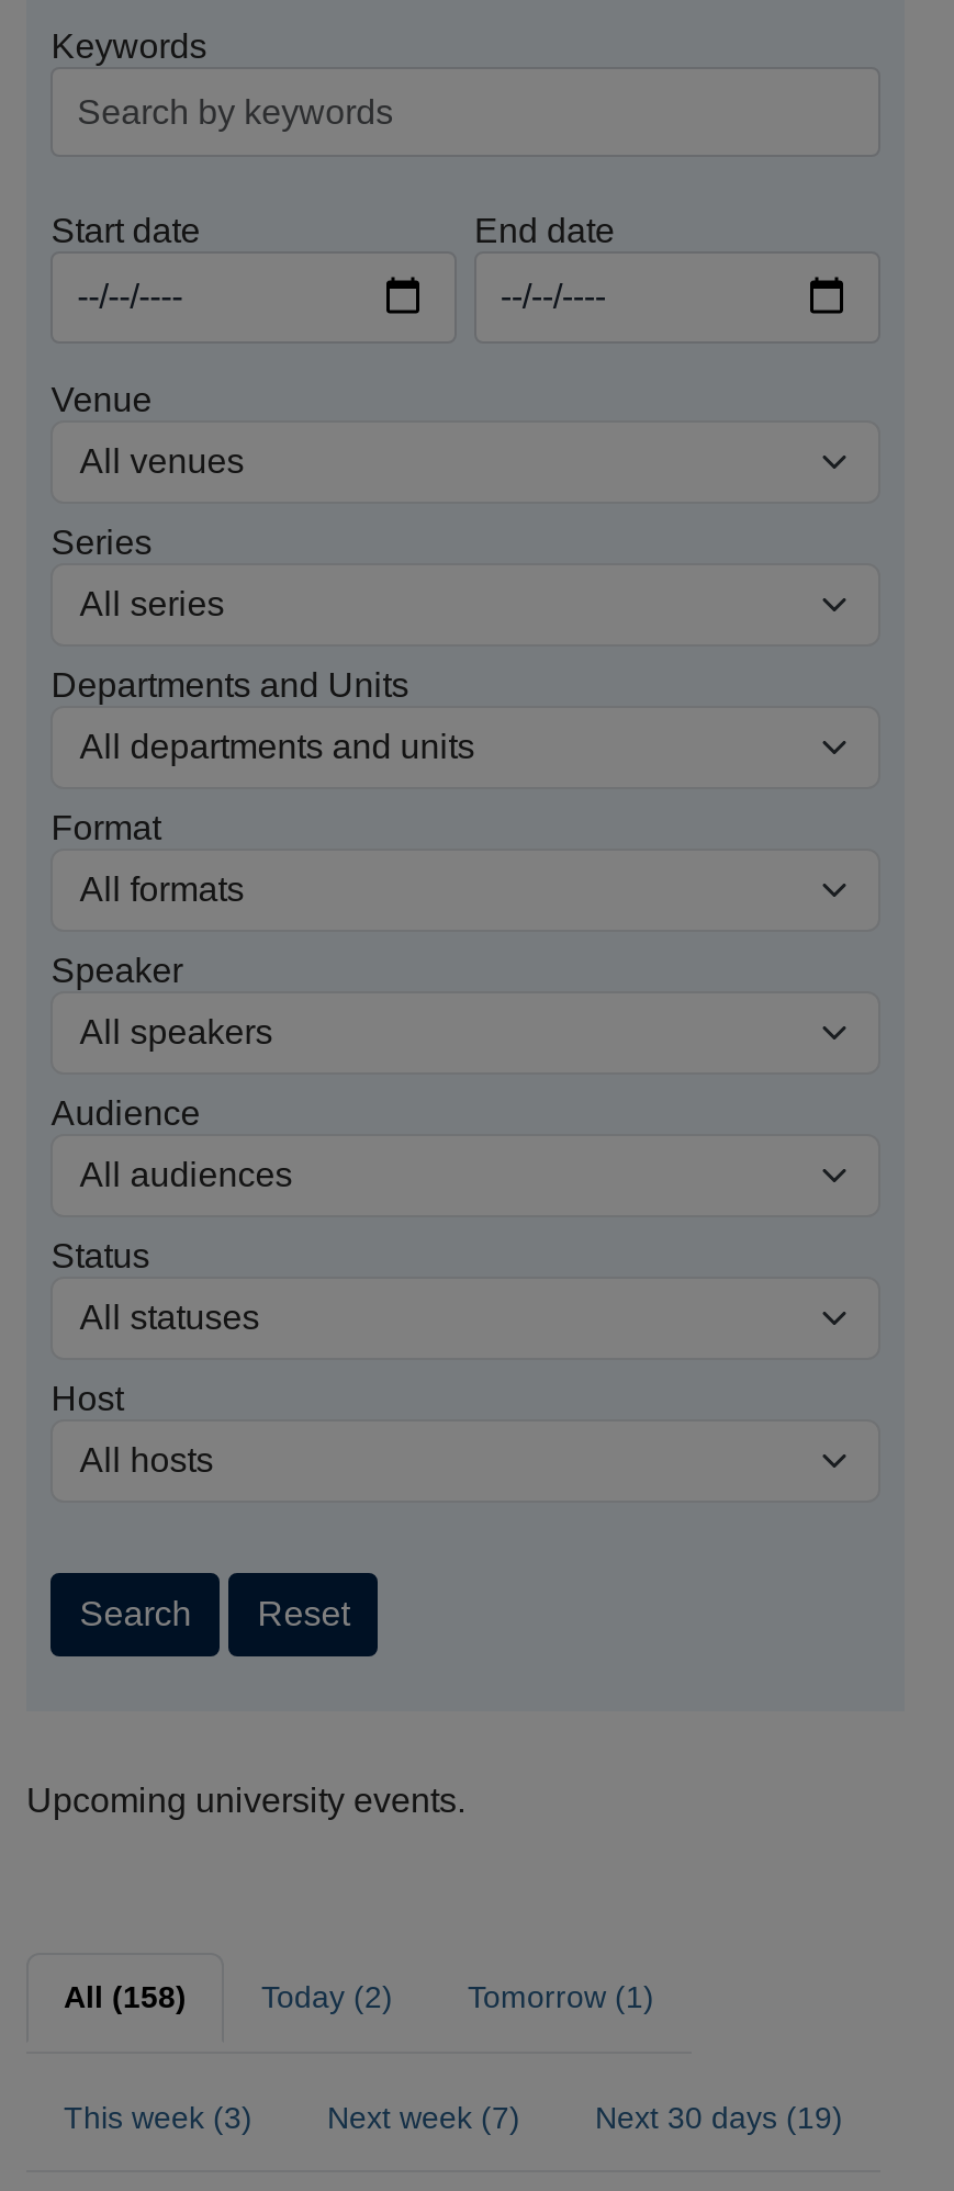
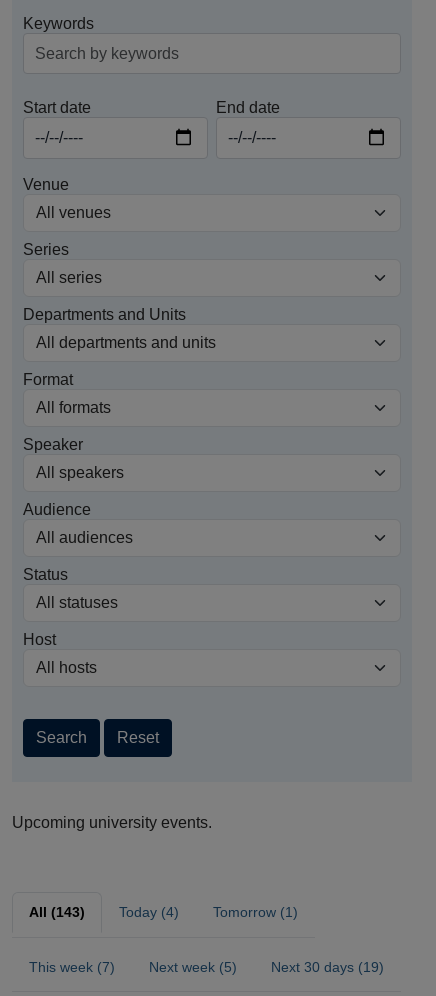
[64,1979,187,2014] All (158) -> [29,904,85,920] All (143)
[261,1979,393,2014] Today (2) -> [119,904,179,920] Today (4)
[64,2099,252,2134] This week (3) -> [29,959,115,975] This week (7)
[327,2099,520,2134] Next week (7) -> [149,959,237,975] Next week (5)

